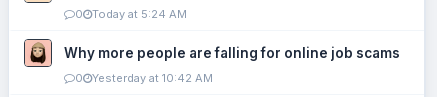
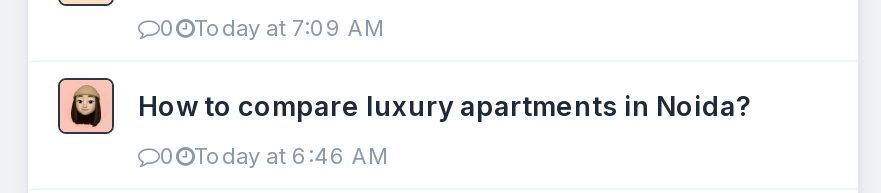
[75,7,187,21] 0 Today at 5:24 AM -> [160,14,384,42] 0 Today at 7:09 AM
[64,45,400,61] Why more people are falling for online job scams -> [138,90,750,122] How to compare luxury apartments in Noida?
[92,71,213,85] Yesterday at 10:42 AM -> [194,142,388,170] Today at 6:46 AM

